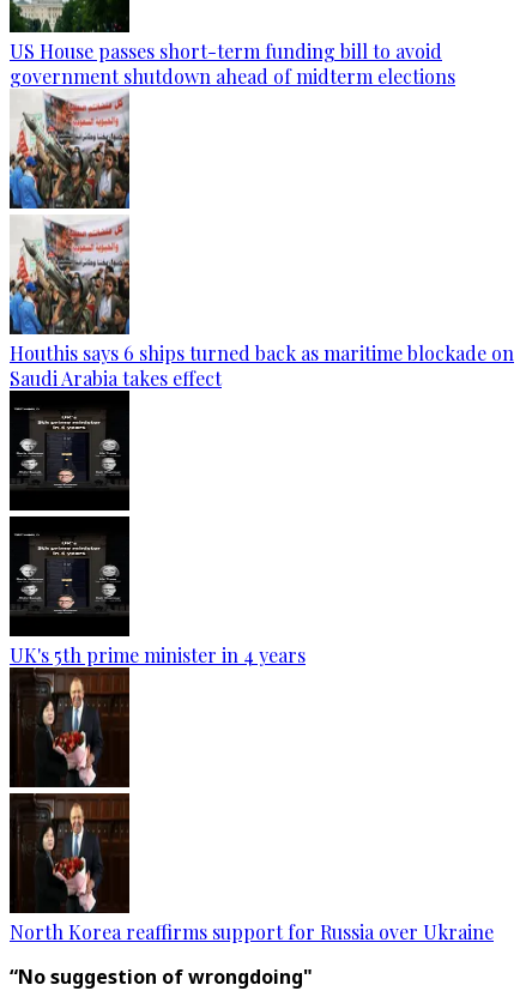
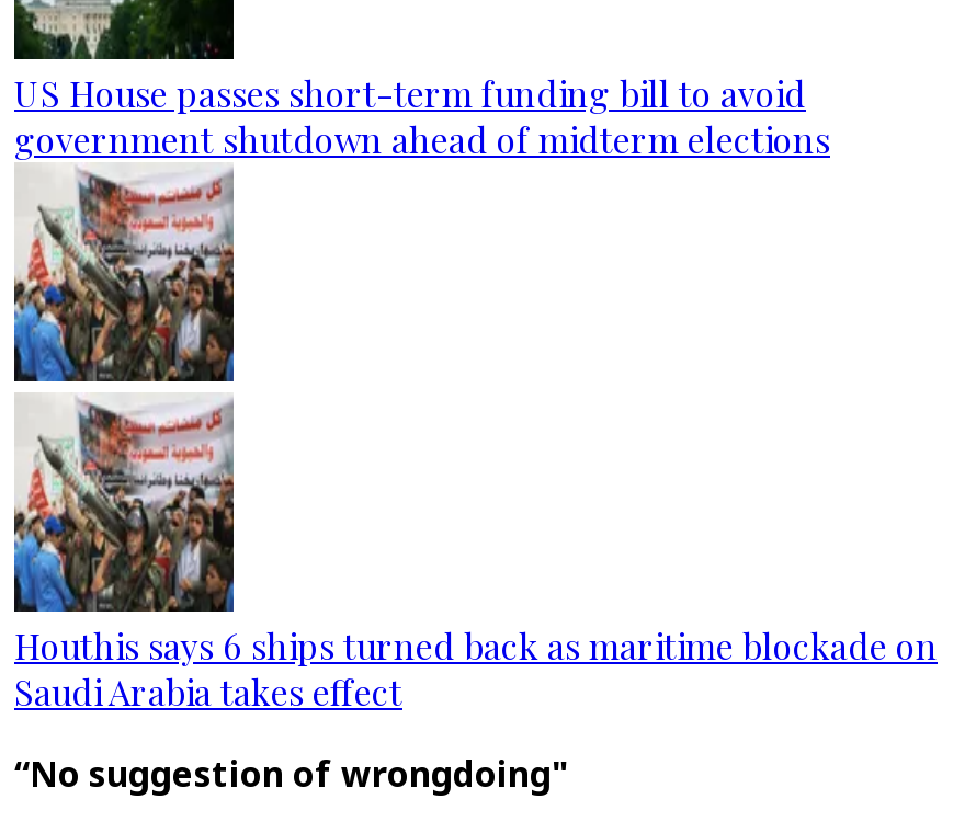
[8,394,306,667] [image] | UK's 5th prime minister in 4 years -> none
[8,677,494,944] [image] | North Korea reaffirms support for Russia over Ukraine -> none

